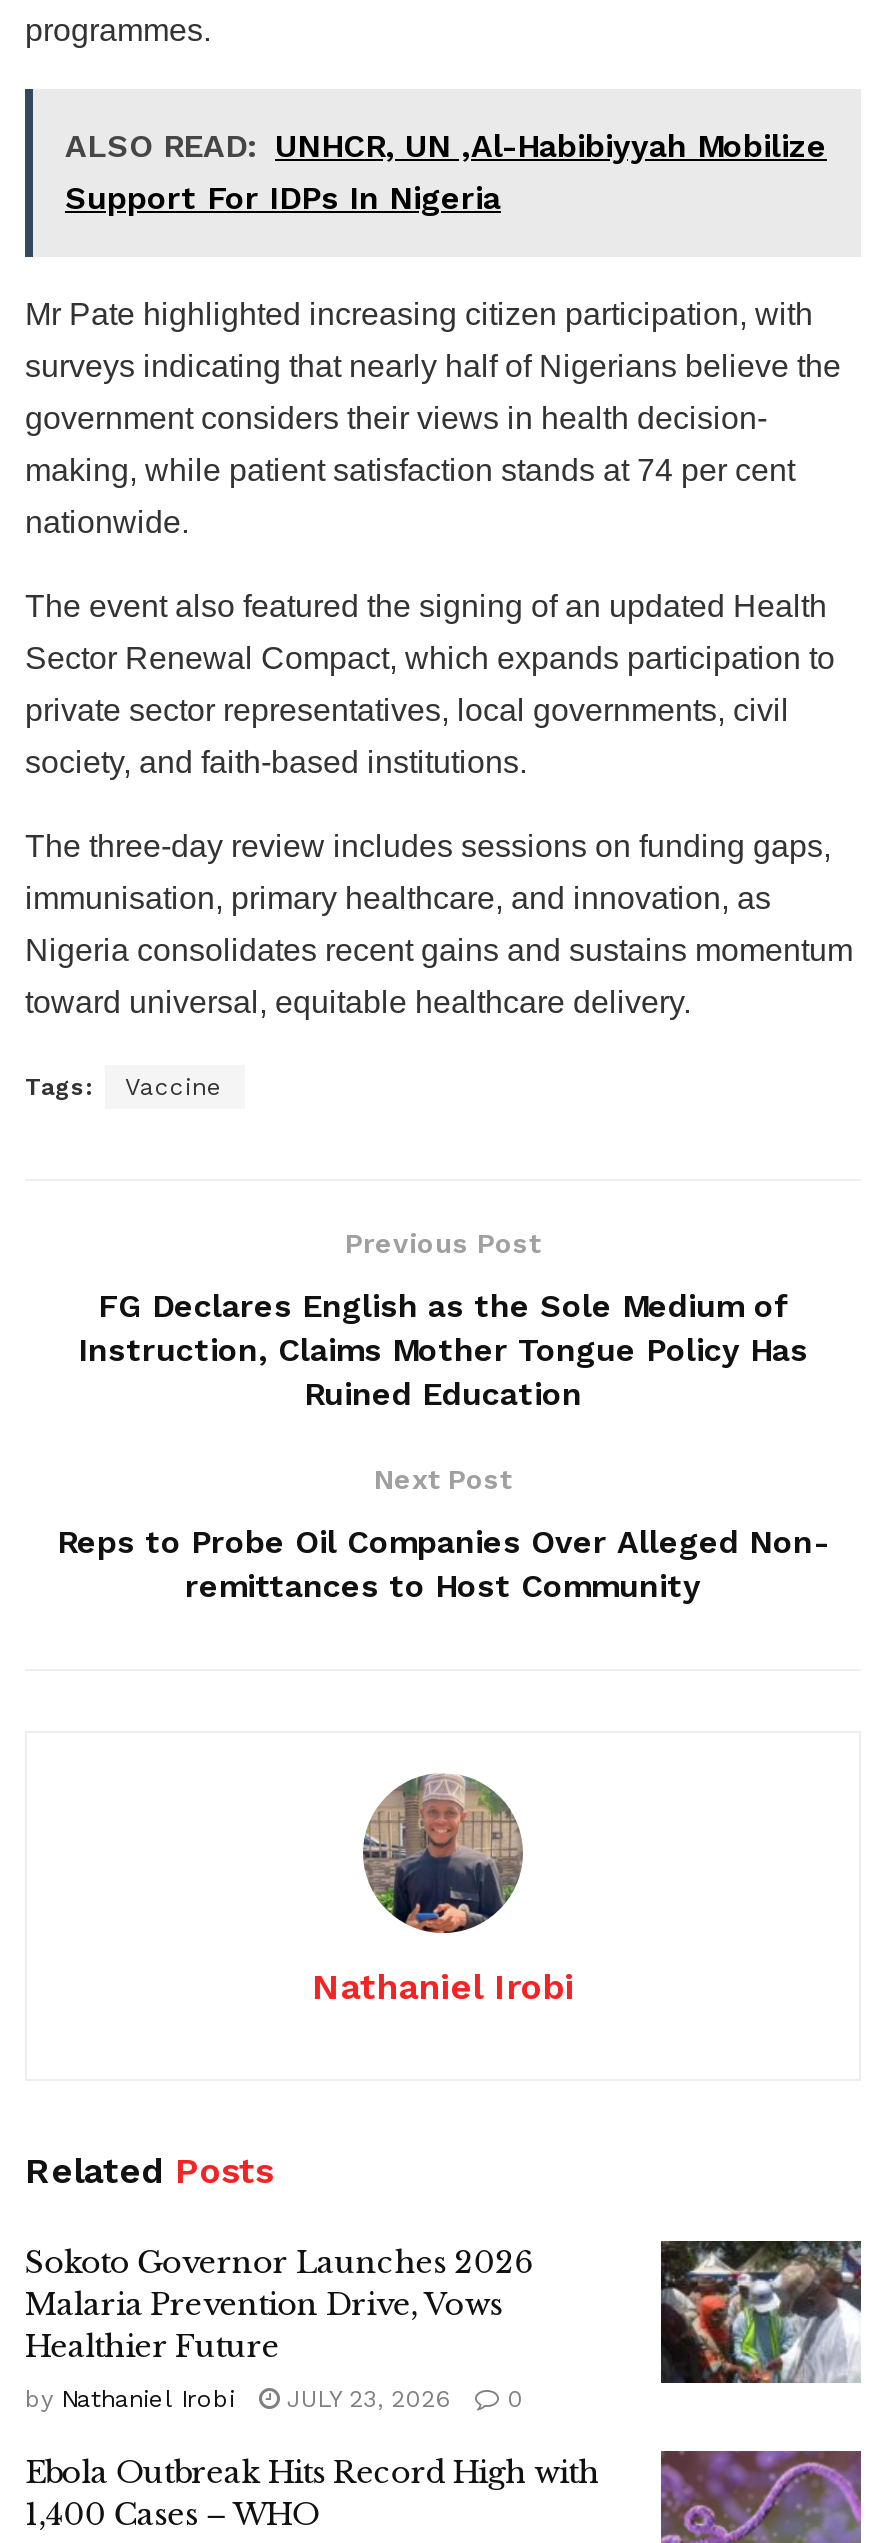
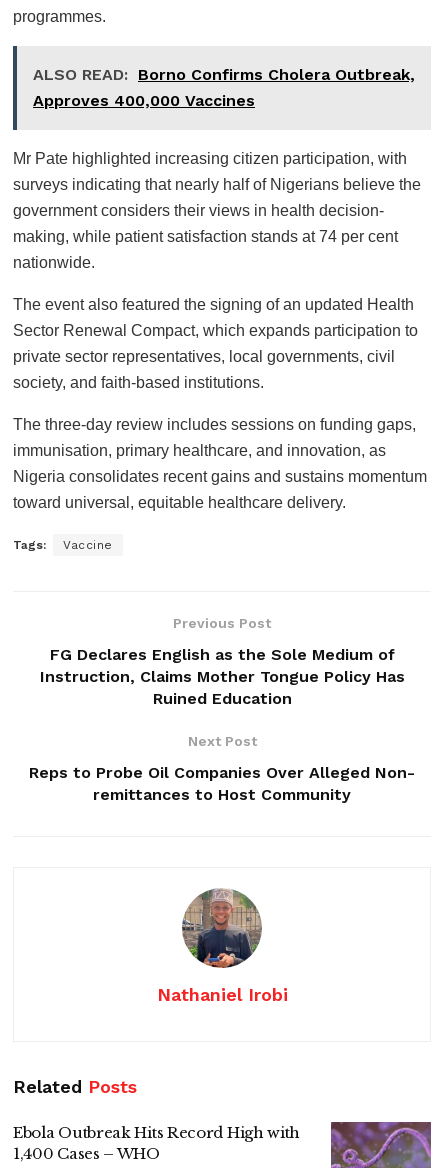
[65,126,827,216] ALSO READ: UNHCR, UN ,Al-Habibiyyah Mobilize | Support For IDPs In Nigeria -> [33,65,415,110] ALSO READ: Borno Confirms Cholera Outbreak, | Approves 400,000 Vaccines
[25,2242,534,2412] Sokoto Governor Launches 2026 | Malaria Prevention Drive, Vows | Healthier Future | by Nathaniel Irobi | JULY 23, 2026 | 0 -> none
[659,2239,863,2385] [image] -> none

